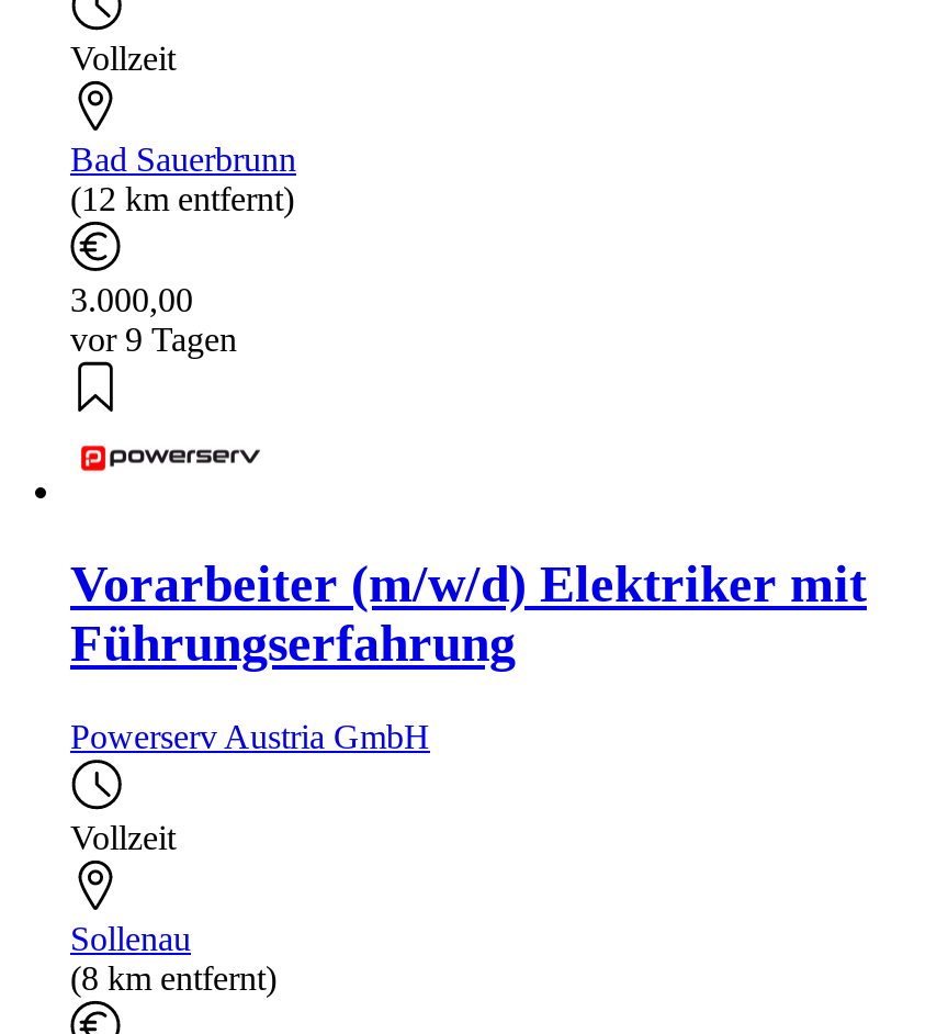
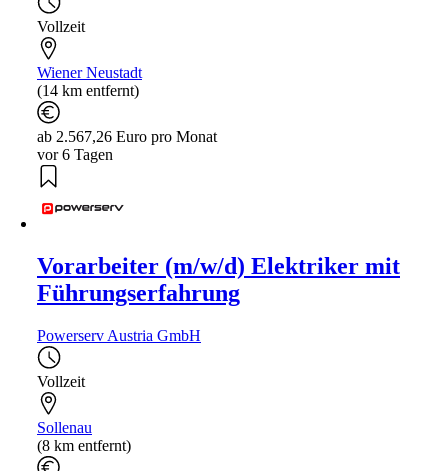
[70,141,296,218] Bad Sauerbrunn | (12 km entfernt) -> [37,64,142,99] Wiener Neustadt | (14 km entfernt)
[70,282,237,358] 3.000,00 | vor 9 Tagen -> [37,128,217,163] ab 2.567,26 Euro pro Monat | vor 6 Tagen

